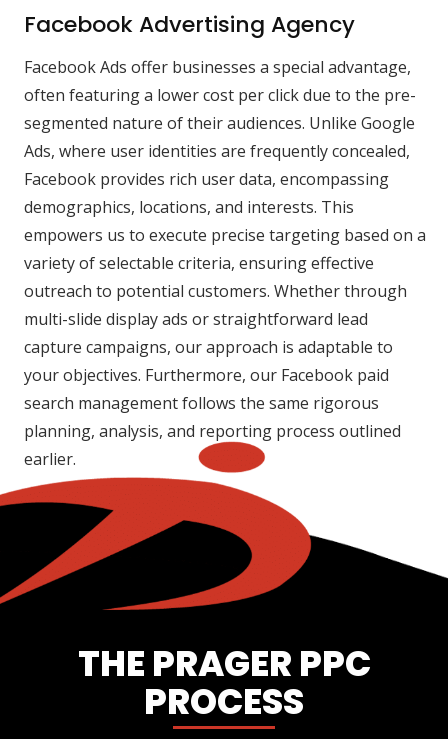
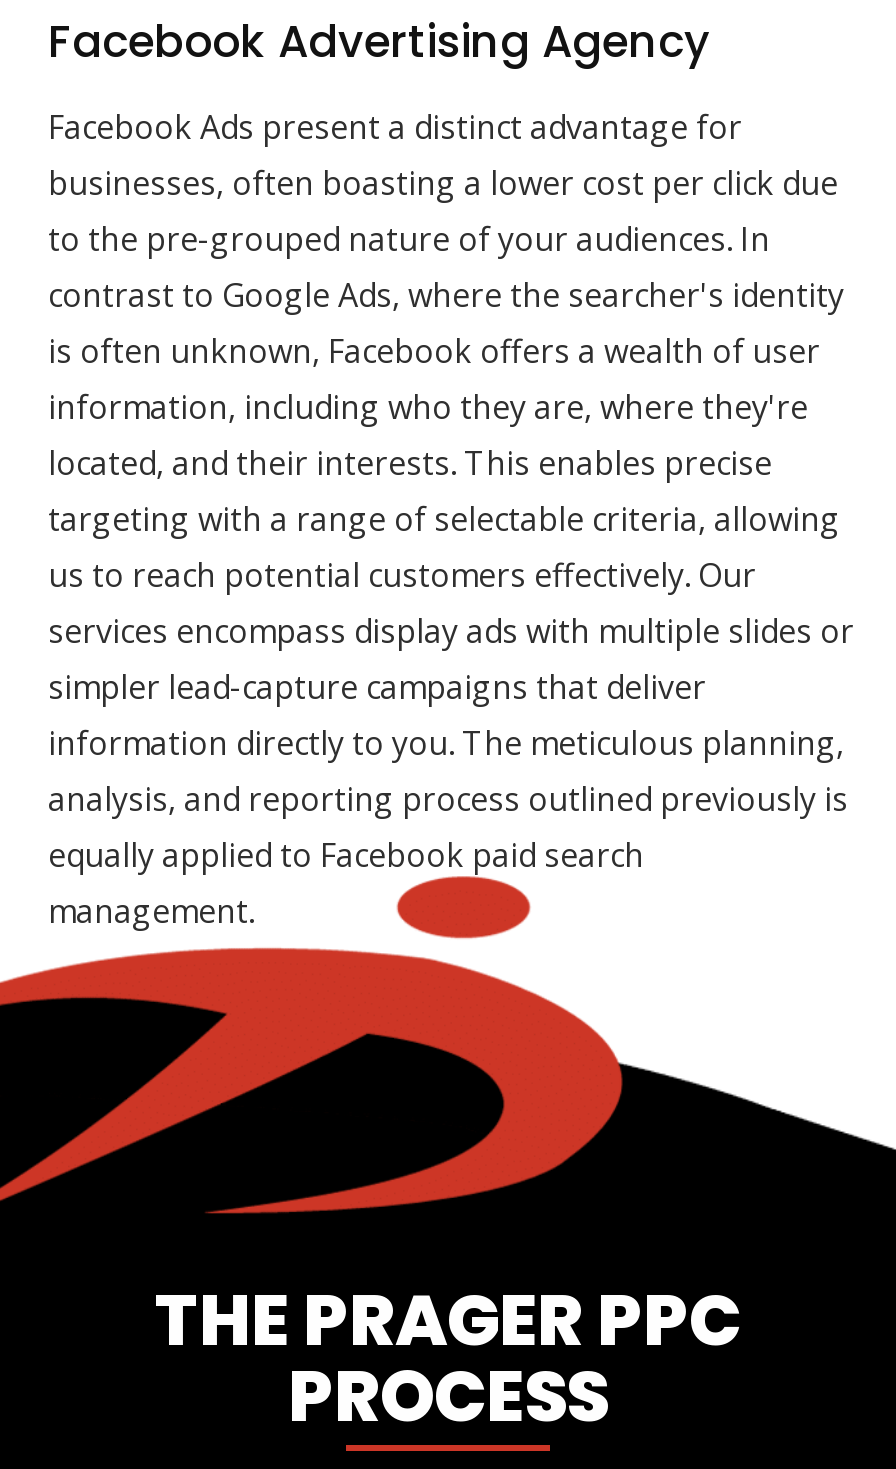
[24,56,426,470] Facebook Ads offer businesses a special advantage, | often featuring a lower cost per click due to the pre- | segmented nature of their audiences. Unlike Google | Ads, where user identities are frequently concealed, | Facebook provides rich user data, encompassing | demographics, locations, and interests. This | empowers us to execute precise targeting based on a | variety of selectable criteria, ensuring effective | outreach to potential customers. Whether through | multi-slide display ads or straightforward lead | capture campaigns, our approach is adaptable to | your objectives. Furthermore, our Facebook paid | search management follows the same rigorous | planning, analysis, and reporting process outlined | earlier. -> [48,106,854,934] Facebook Ads present a distinct advantage for | businesses, often boasting a lower cost per click due | to the pre-grouped nature of your audiences. In | contrast to Google Ads, where the searcher's identity | is often unknown, Facebook offers a wealth of user | information, including who they are, where they're | located, and their interests. This enables precise | targeting with a range of selectable criteria, allowing | us to reach potential customers effectively. Our | services encompass display ads with multiple slides or | simpler lead-capture campaigns that deliver | information directly to you. The meticulous planning, | analysis, and reporting process outlined previously is | equally applied to Facebook paid search | management.

